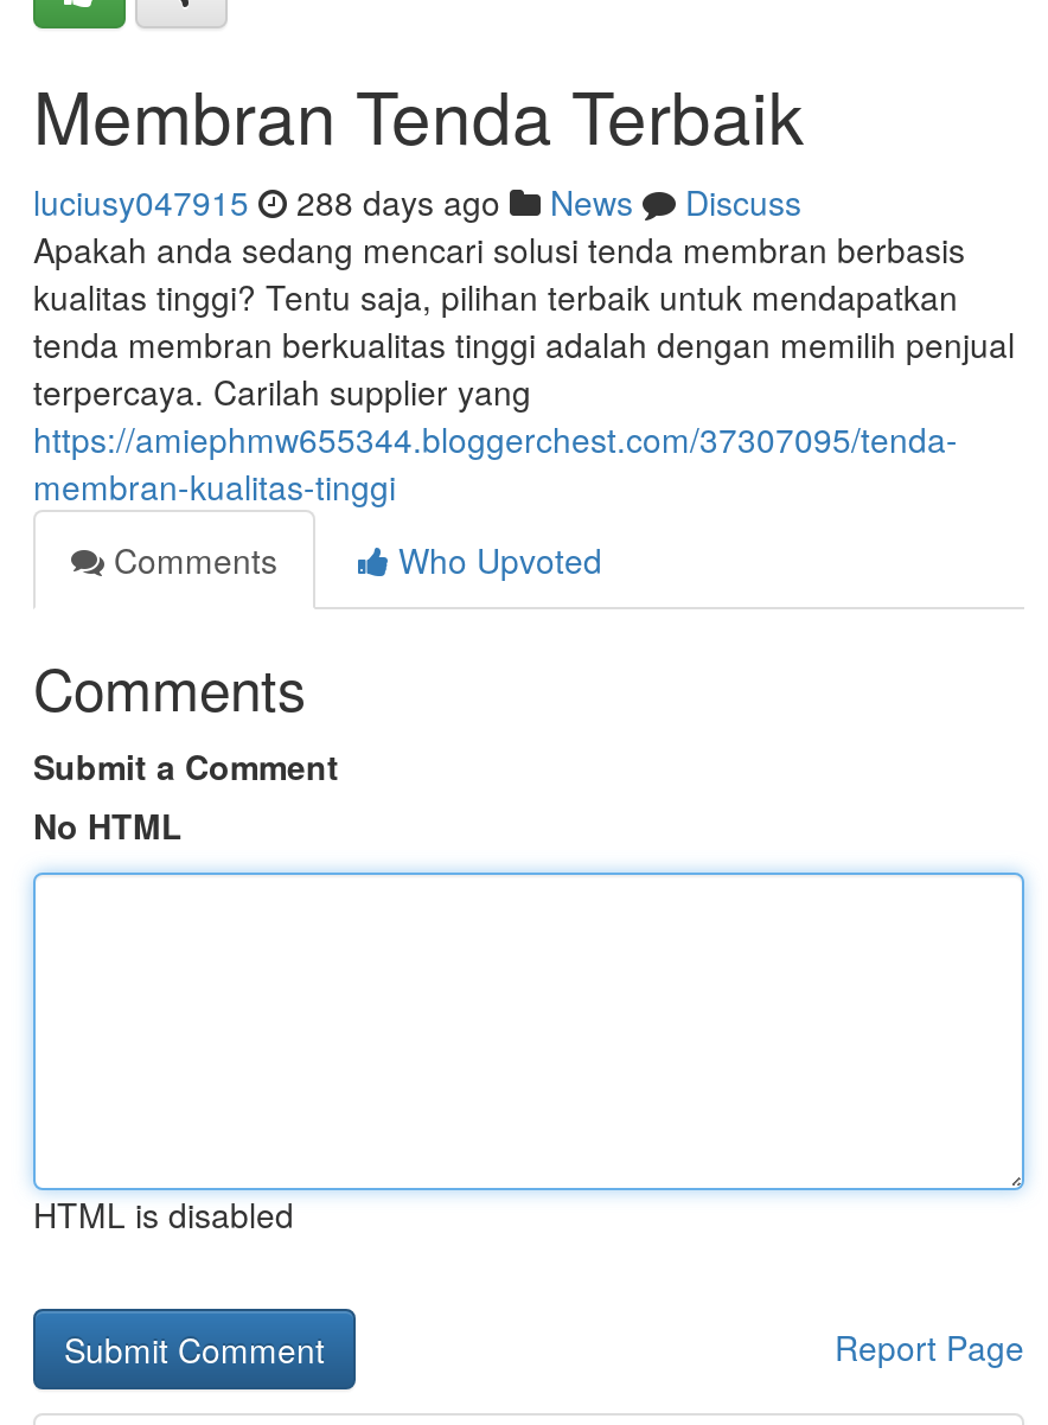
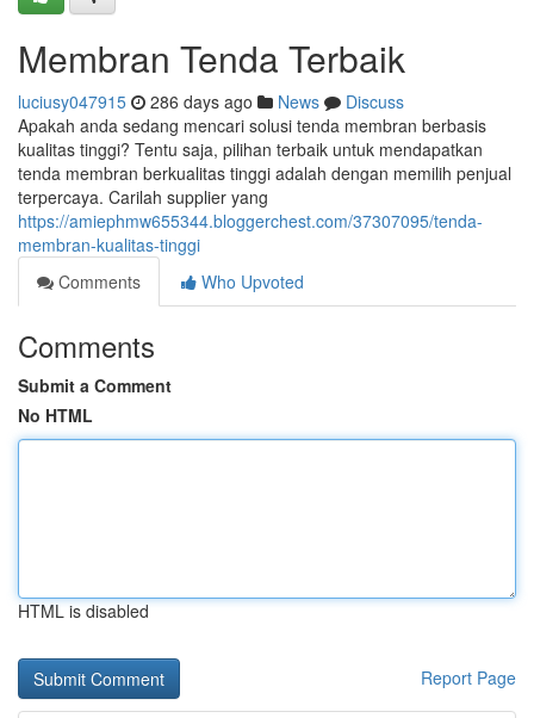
[33,178,801,225] luciusy047915 288 days ago News Discuss -> [18,89,404,113] luciusy047915 286 days ago News Discuss

